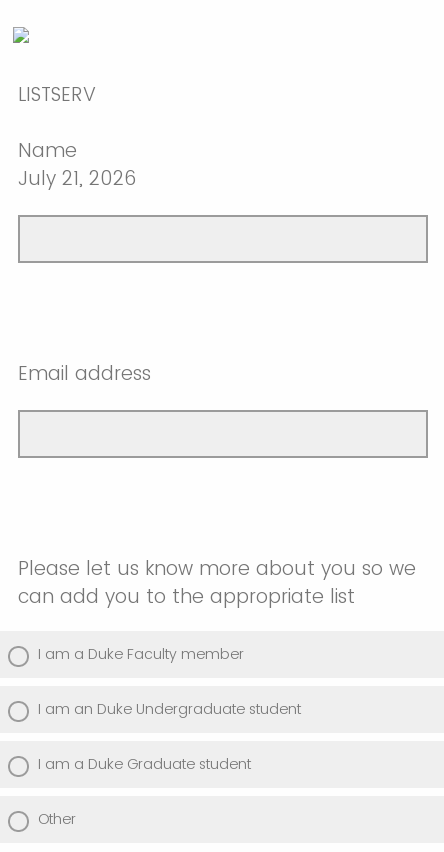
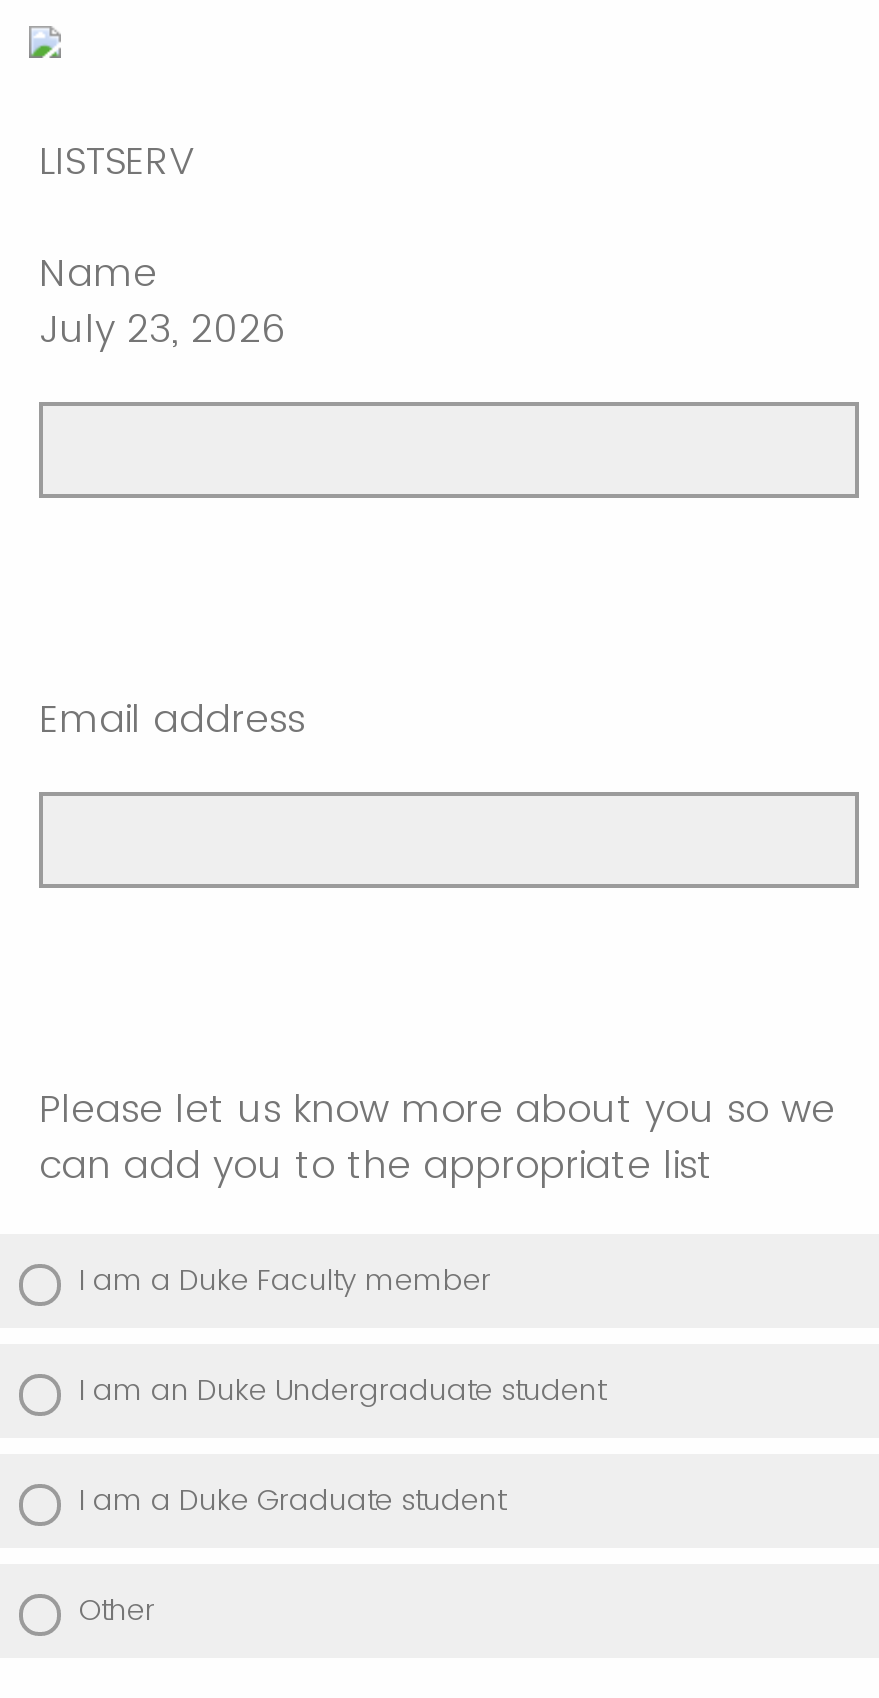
[18,165,136,192] July 21, 2026 -> [39,302,285,356] July 23, 2026

